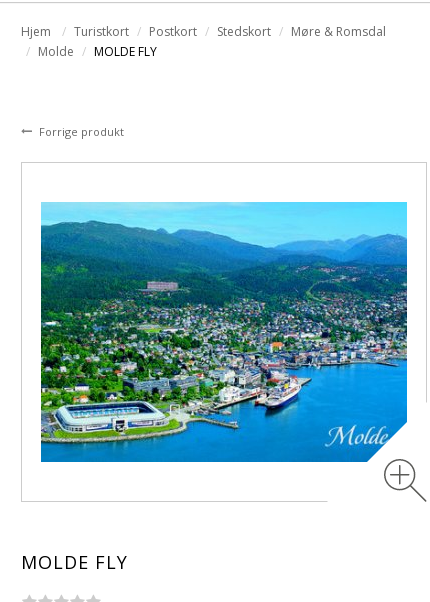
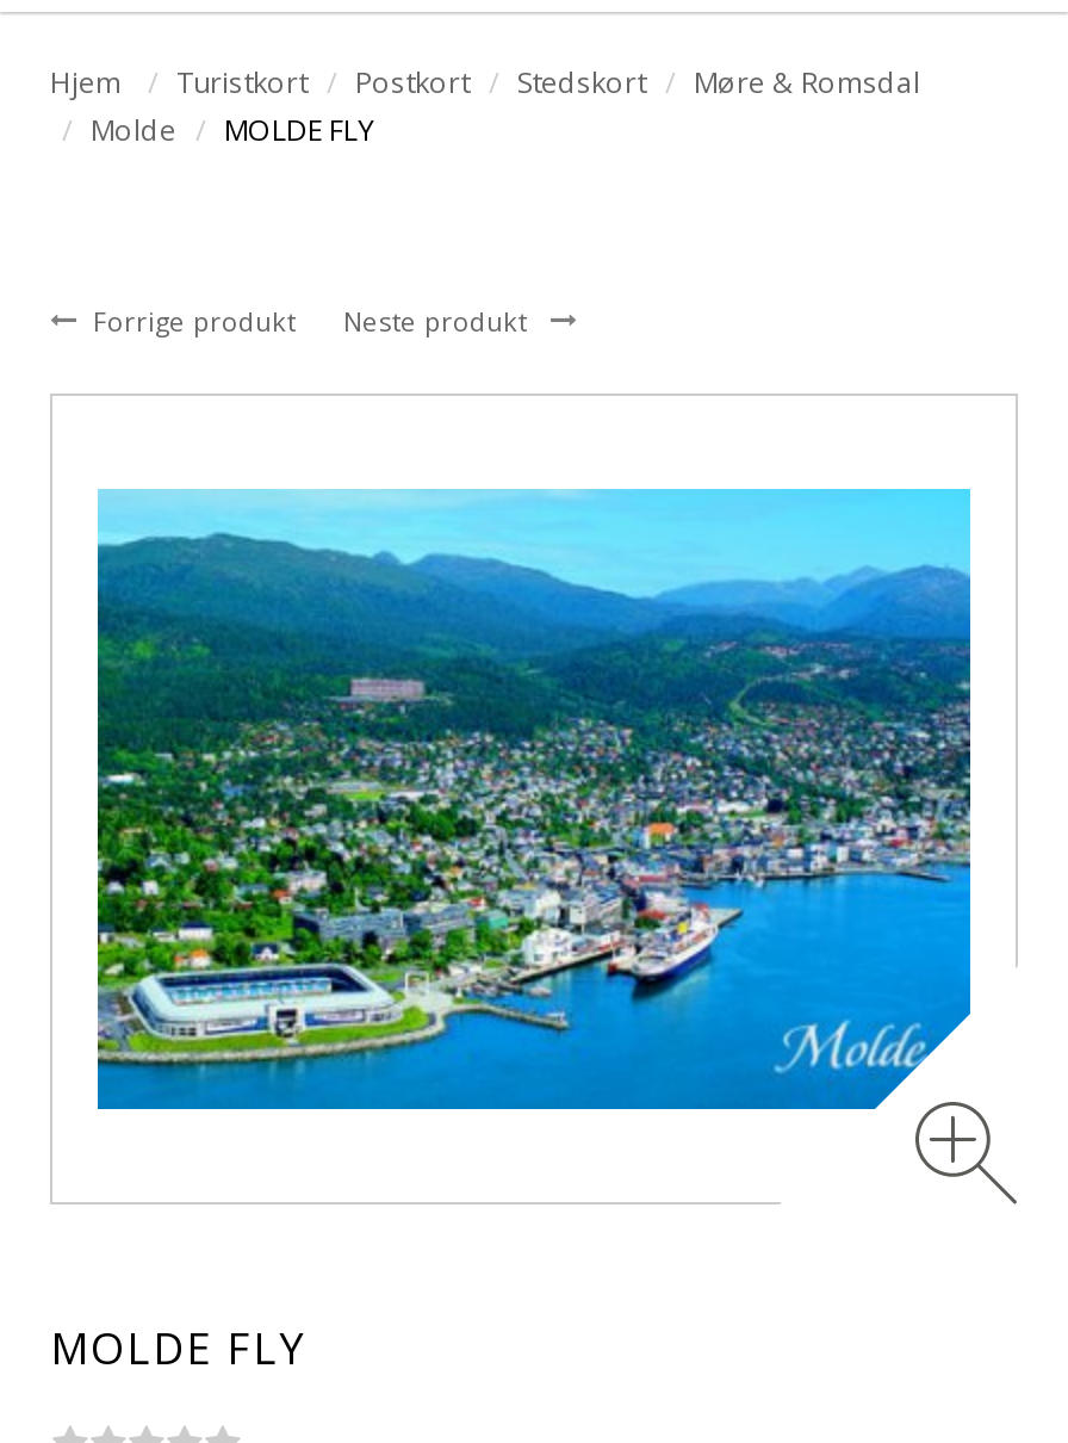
none -> [343,303,534,339] Neste produkt

